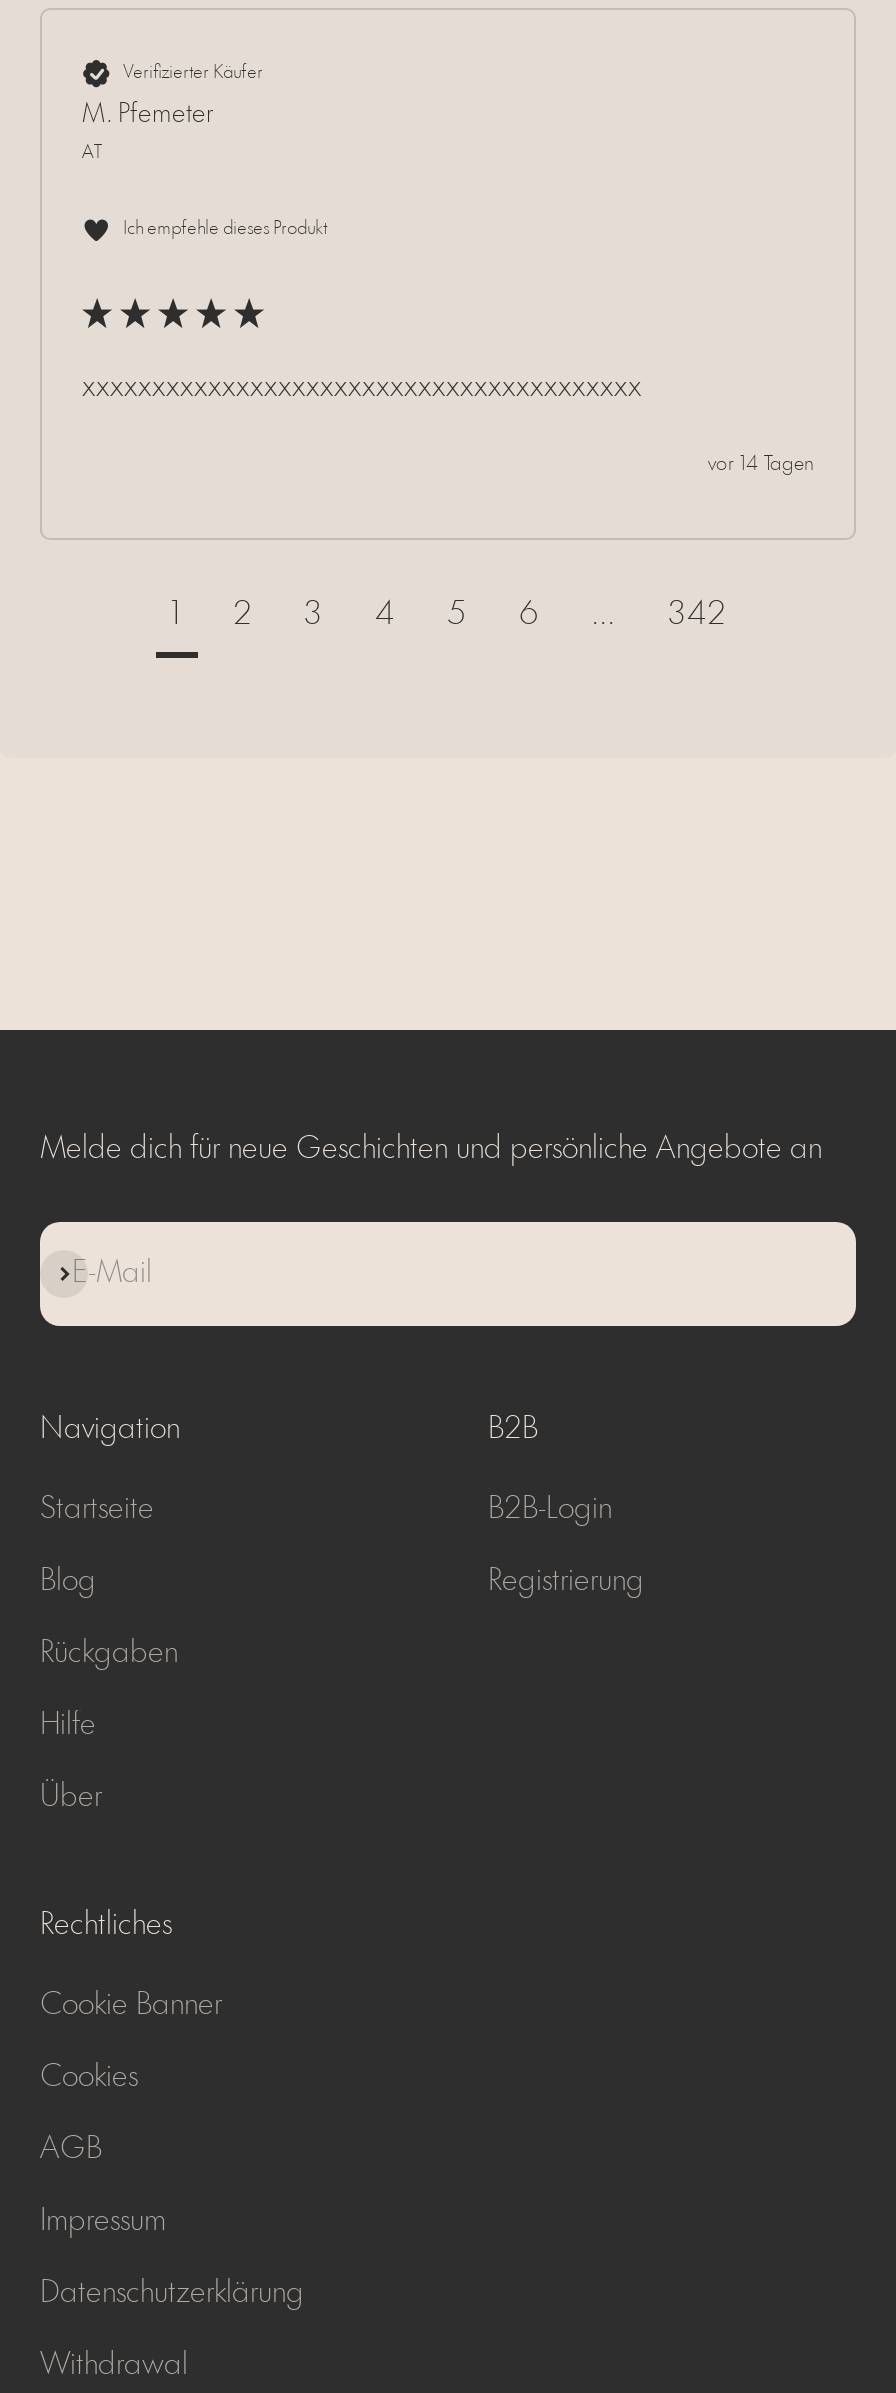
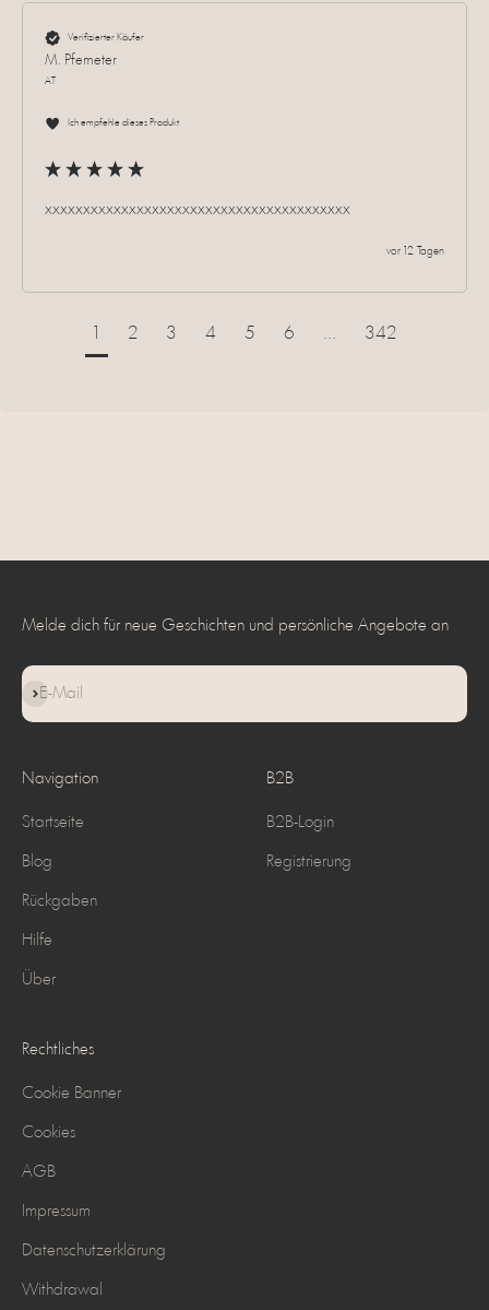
[708,454,814,476] vor 14 Tagen -> [386,246,444,258] vor 12 Tagen

